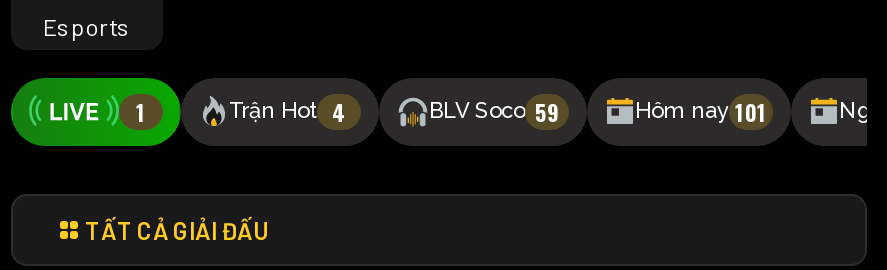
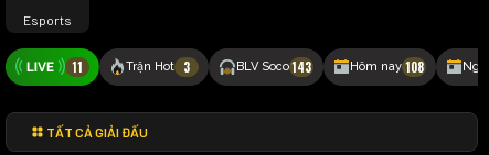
[136,95,767,127] 1 | Trận Hot 4 | BLV Soco 59 | Hôm nay 101 -> [72,58,423,75] 11 | Trận Hot | 3 | BLV Soco 143 | Hôm nay 108

